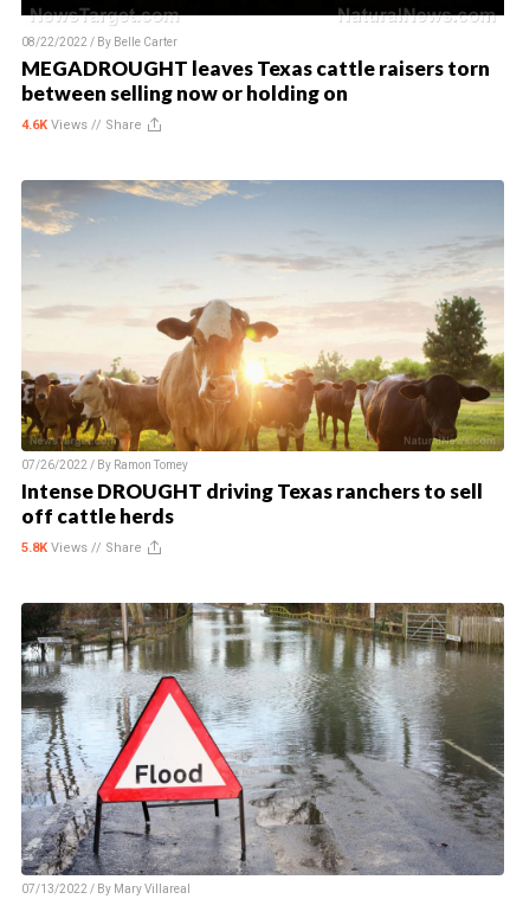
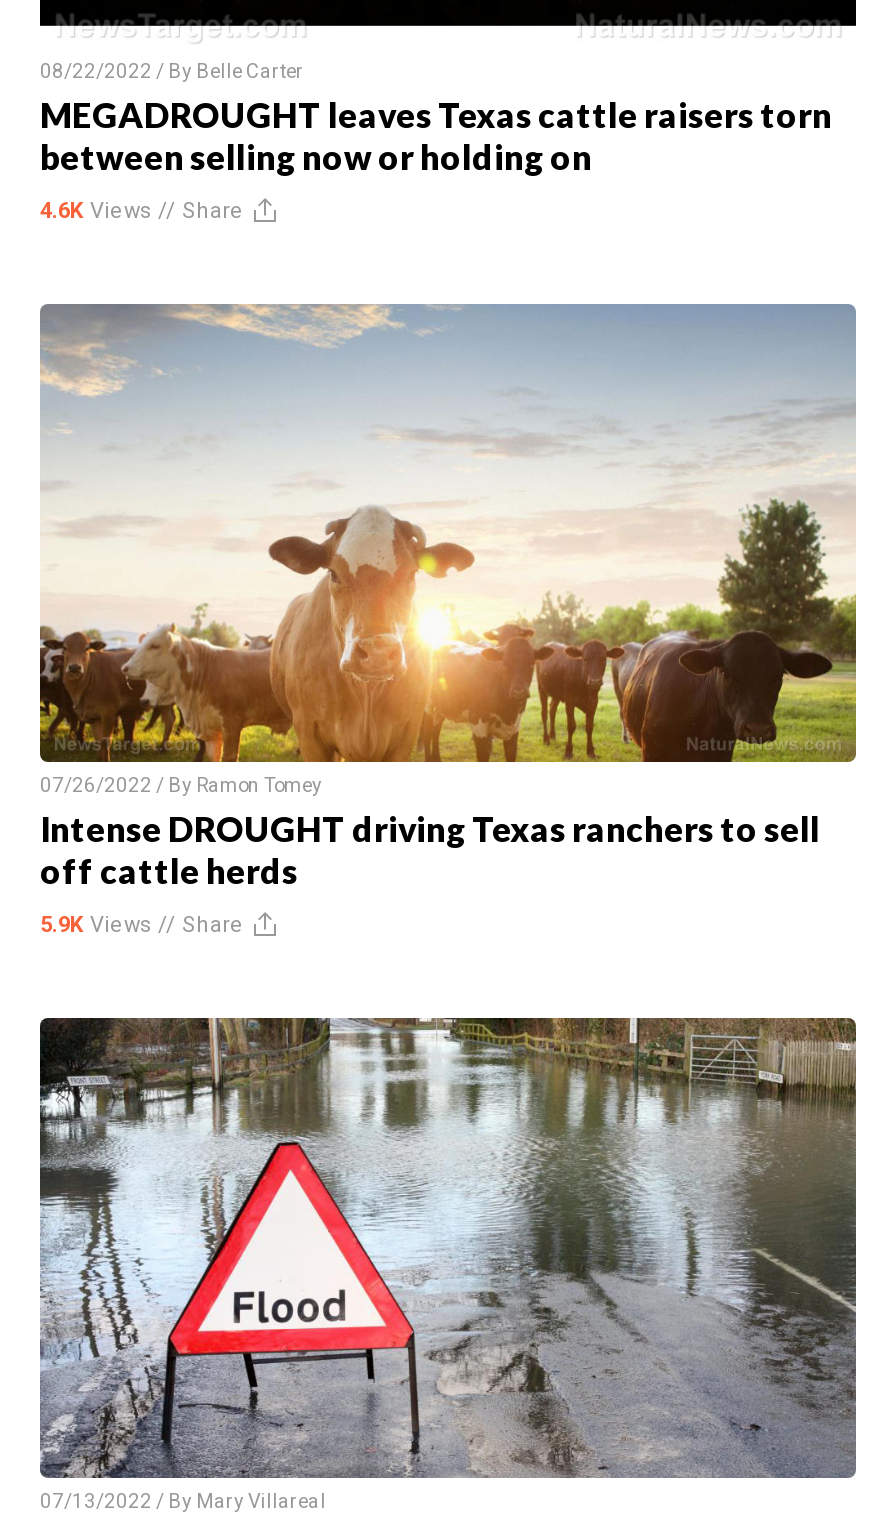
[21,540,142,556] 5.8K Views // Share -> [40,912,244,938] 5.9K Views // Share

